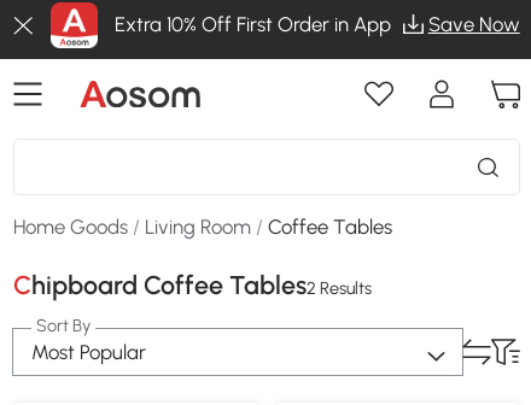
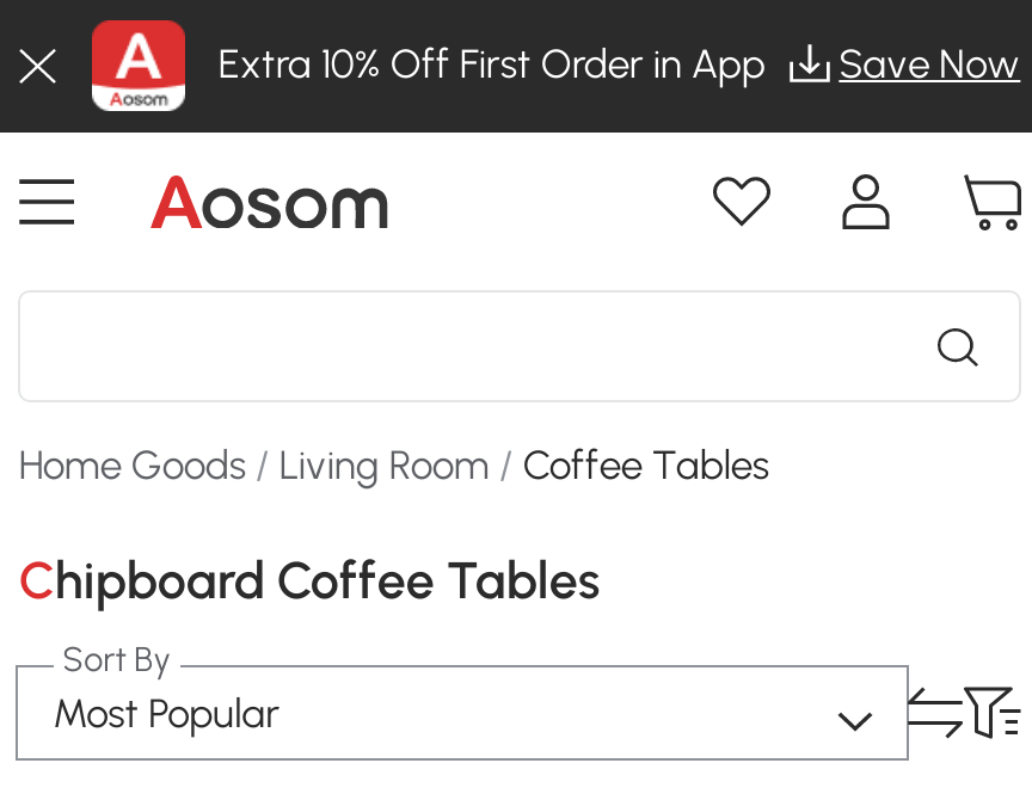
[32,270,372,301] Chipboard Coffee Tables2 Results -> [54,551,599,611] Chipboard Coffee Tables

